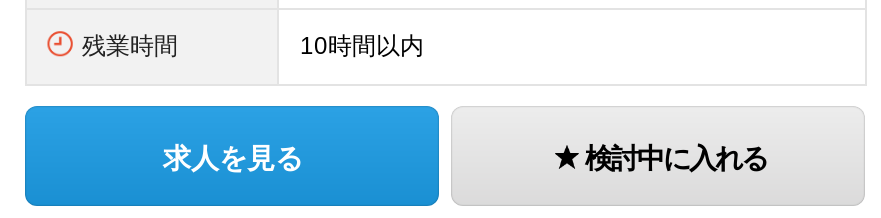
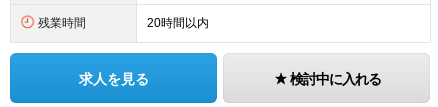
[300,32,424,60] 10時間以内 -> [147,16,209,30] 20時間以内

